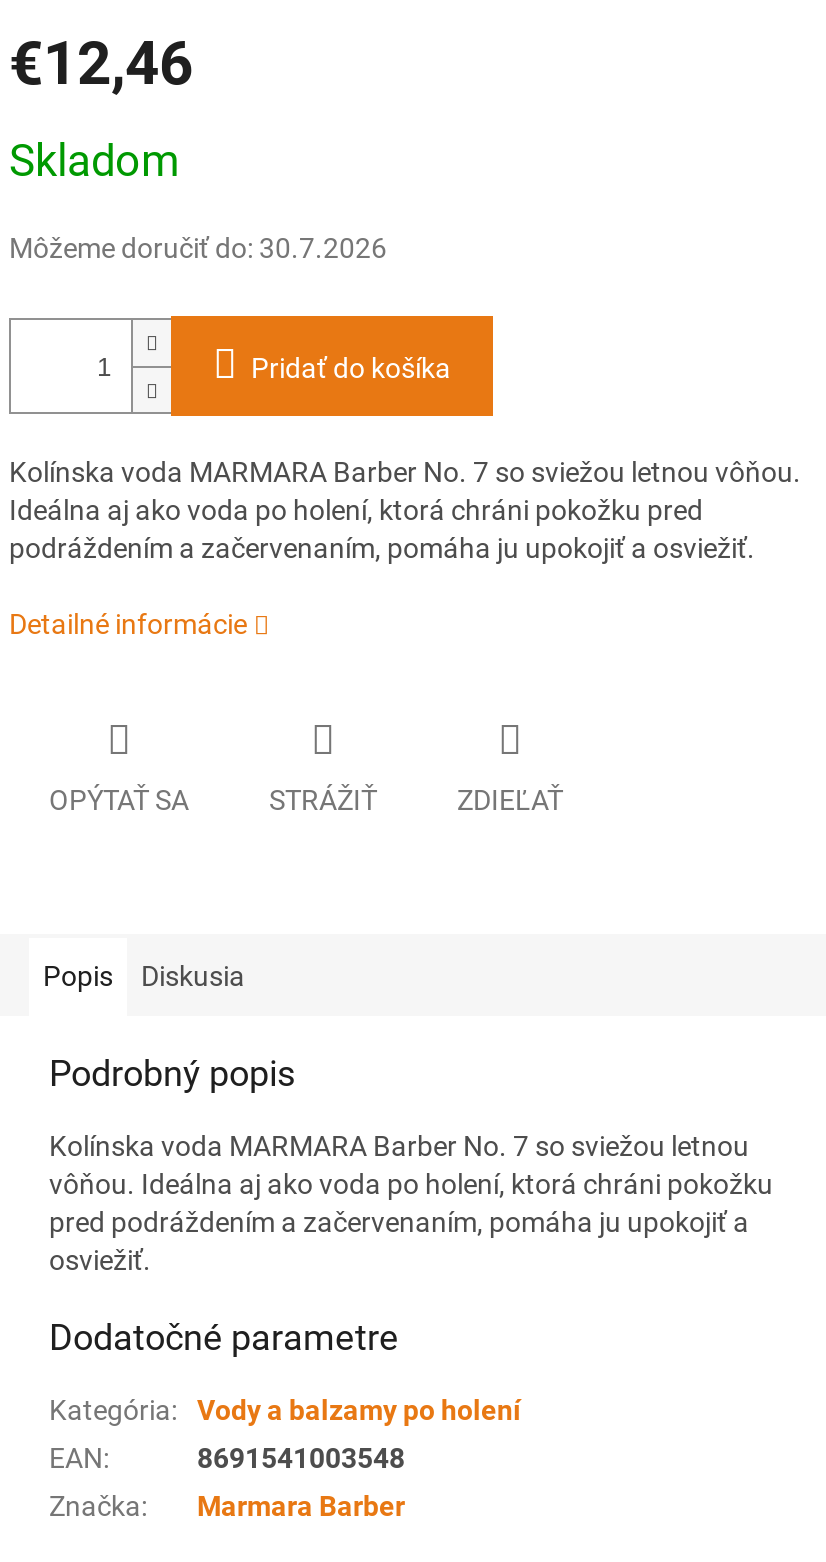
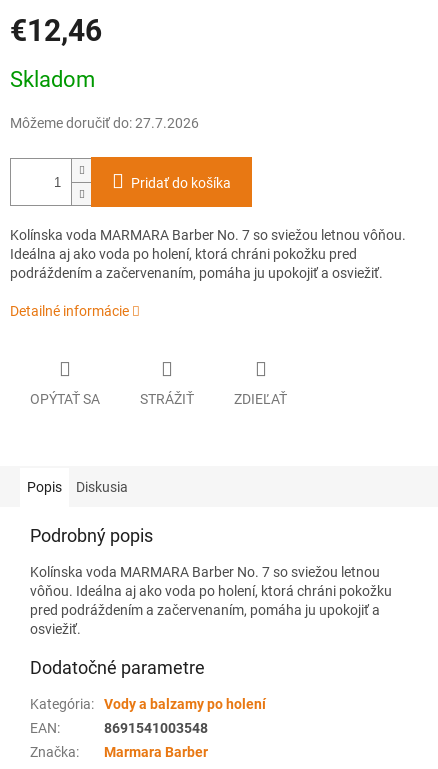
[9,233,387,265] Môžeme doručiť do: 30.7.2026 -> [10,115,199,131] Môžeme doručiť do: 27.7.2026

